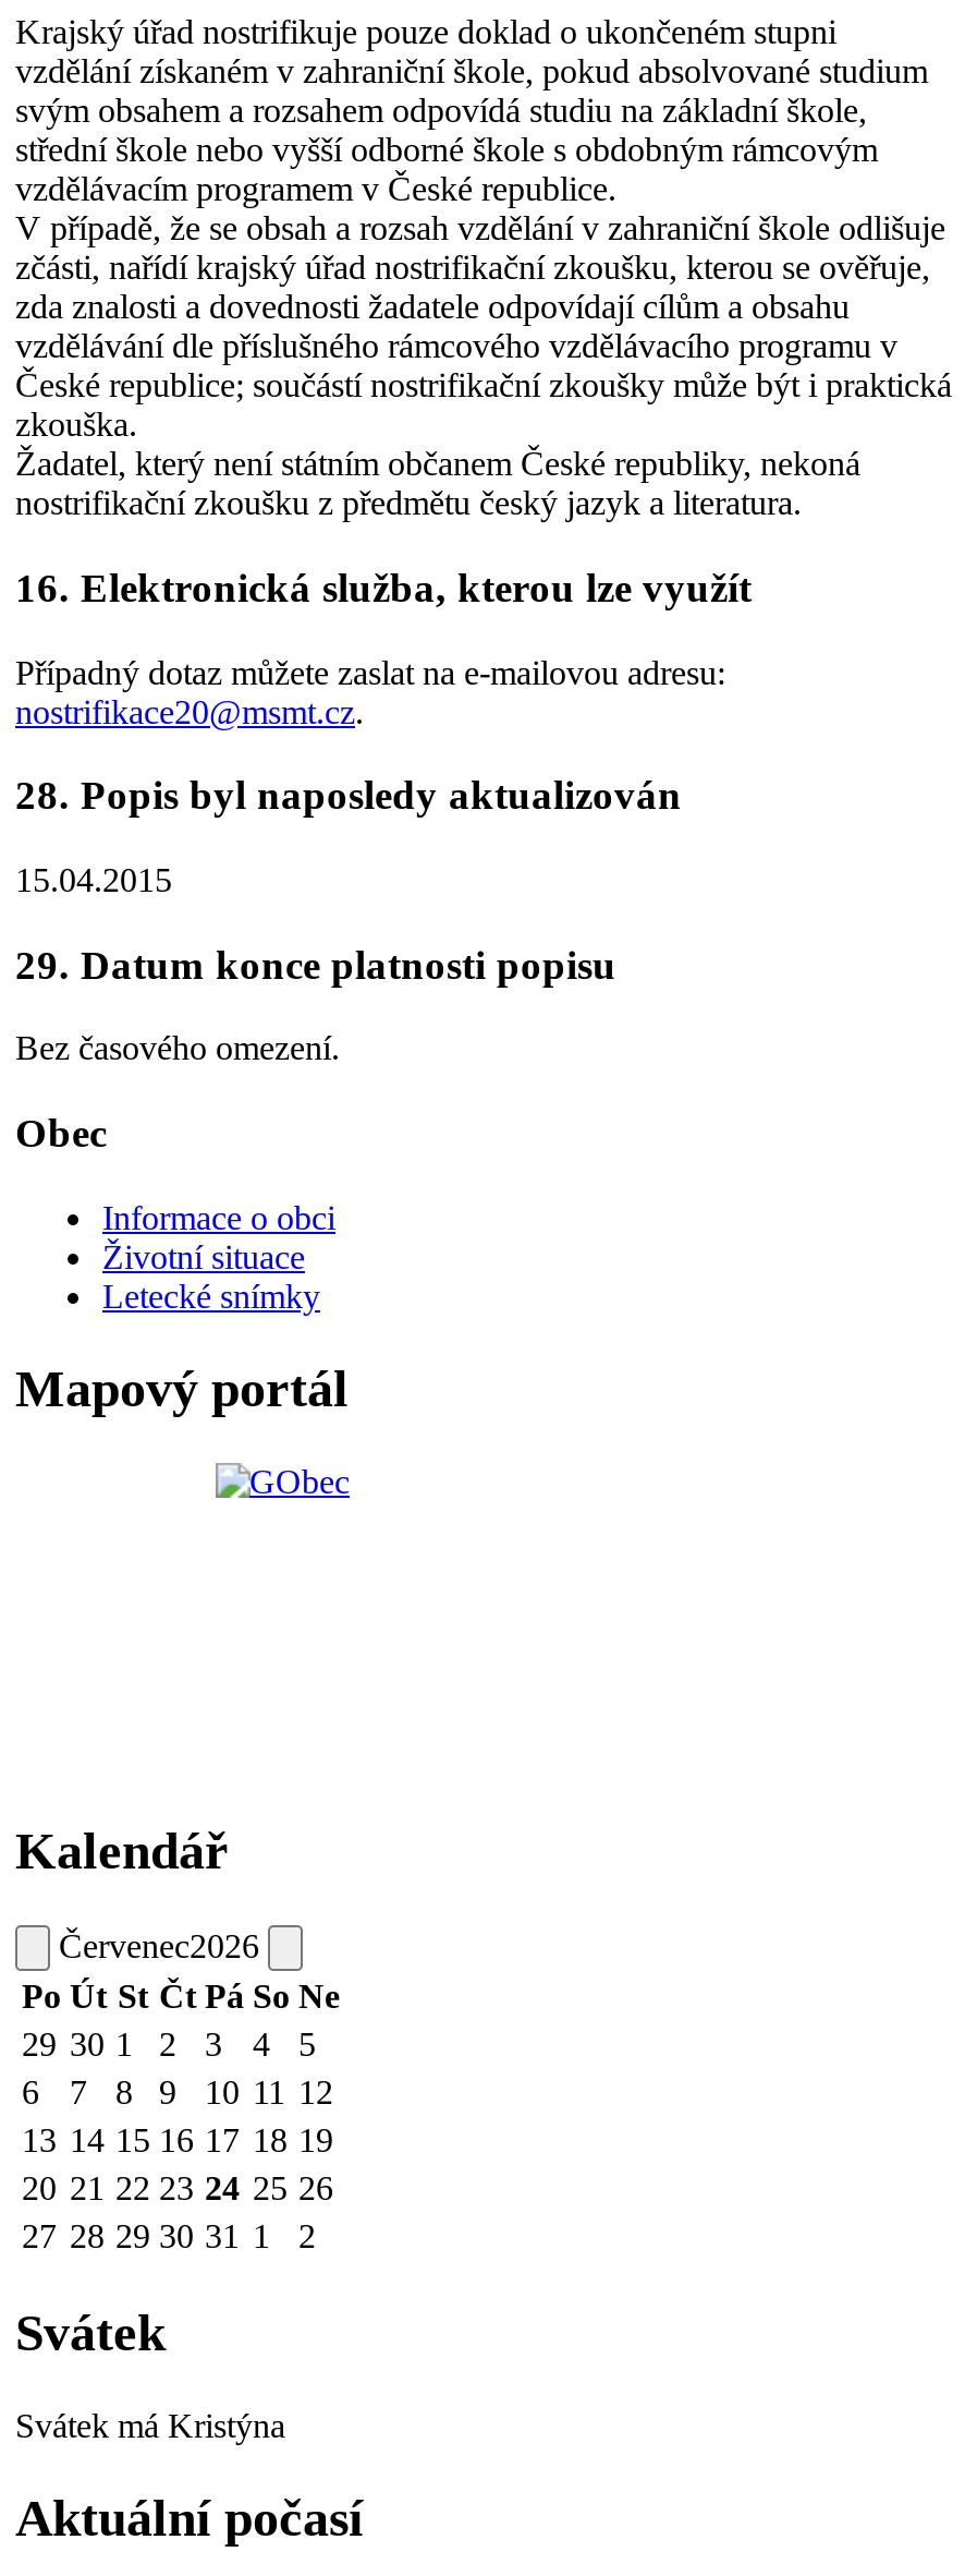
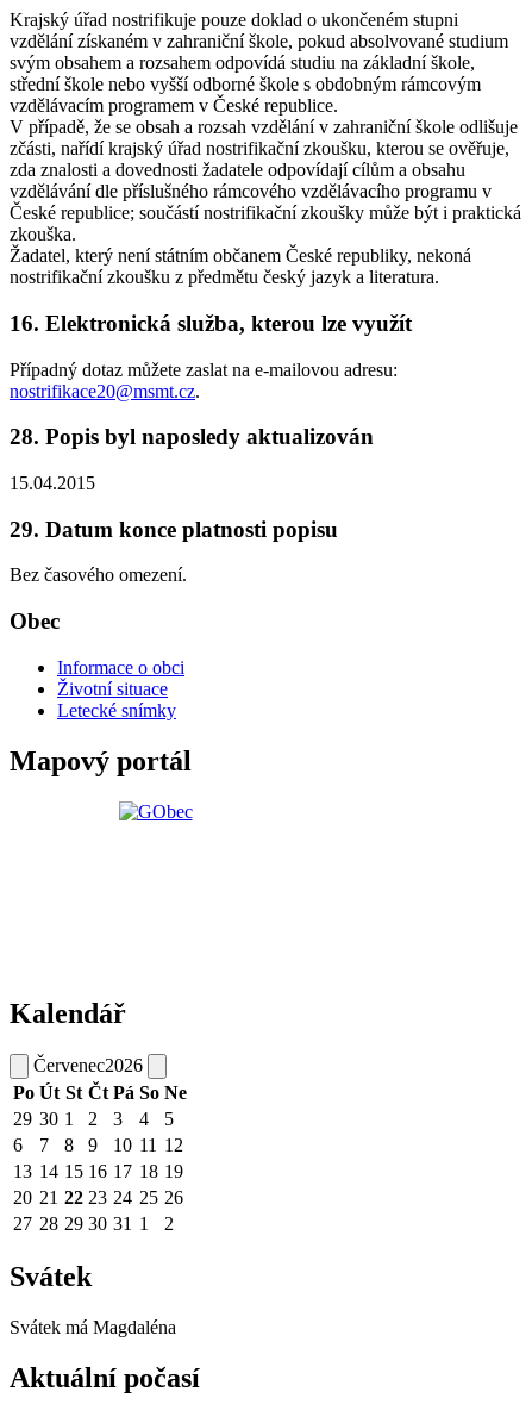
[15,2408,285,2445] Svátek má Kristýna -> [10,1317,176,1338] Svátek má Magdaléna

